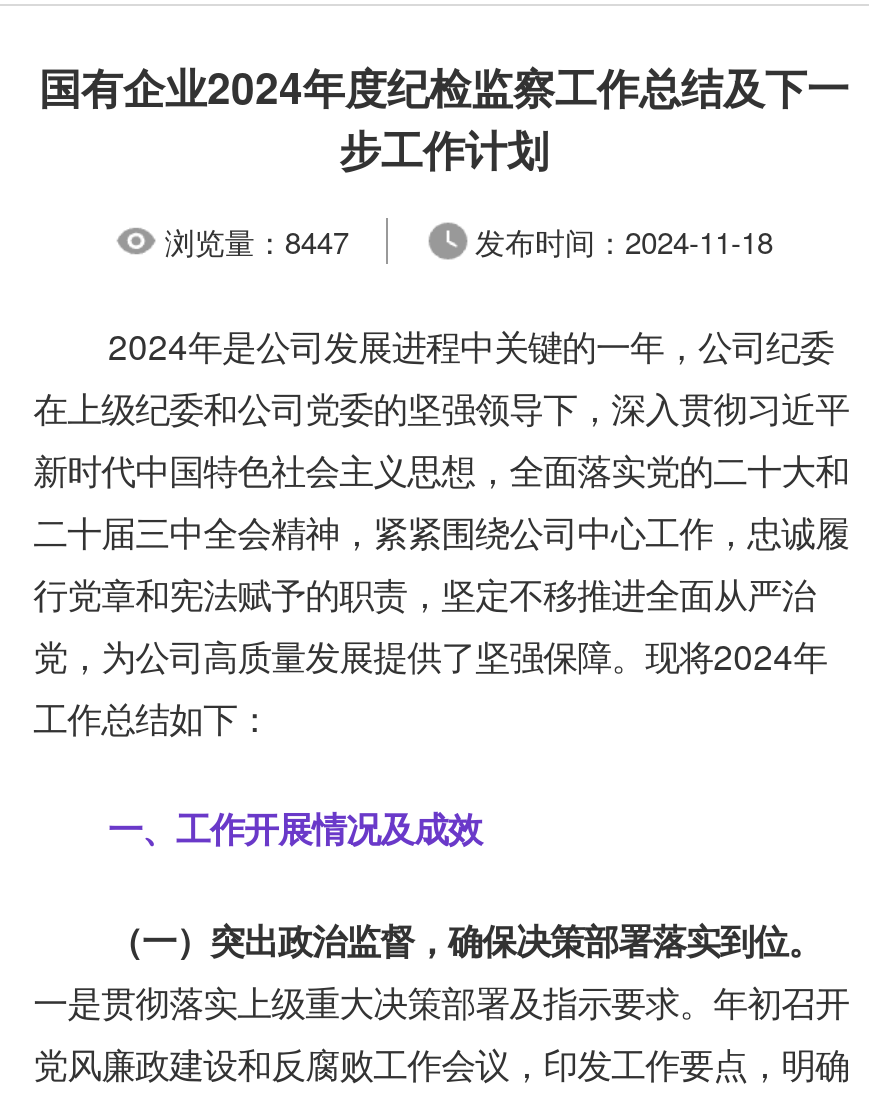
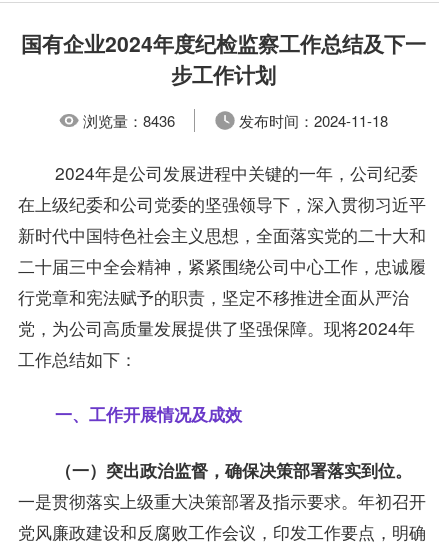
[165,219,349,261] 浏览量：8447 -> [83,110,175,131] 浏览量：8436

